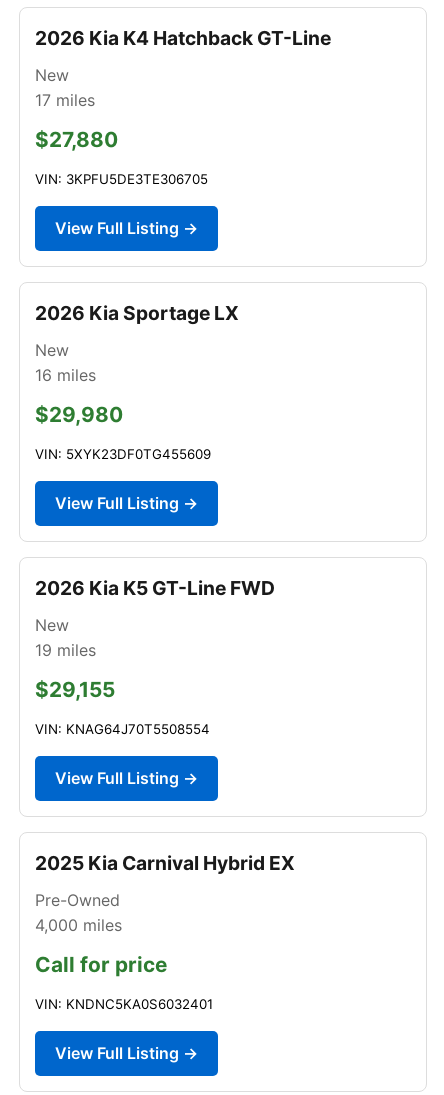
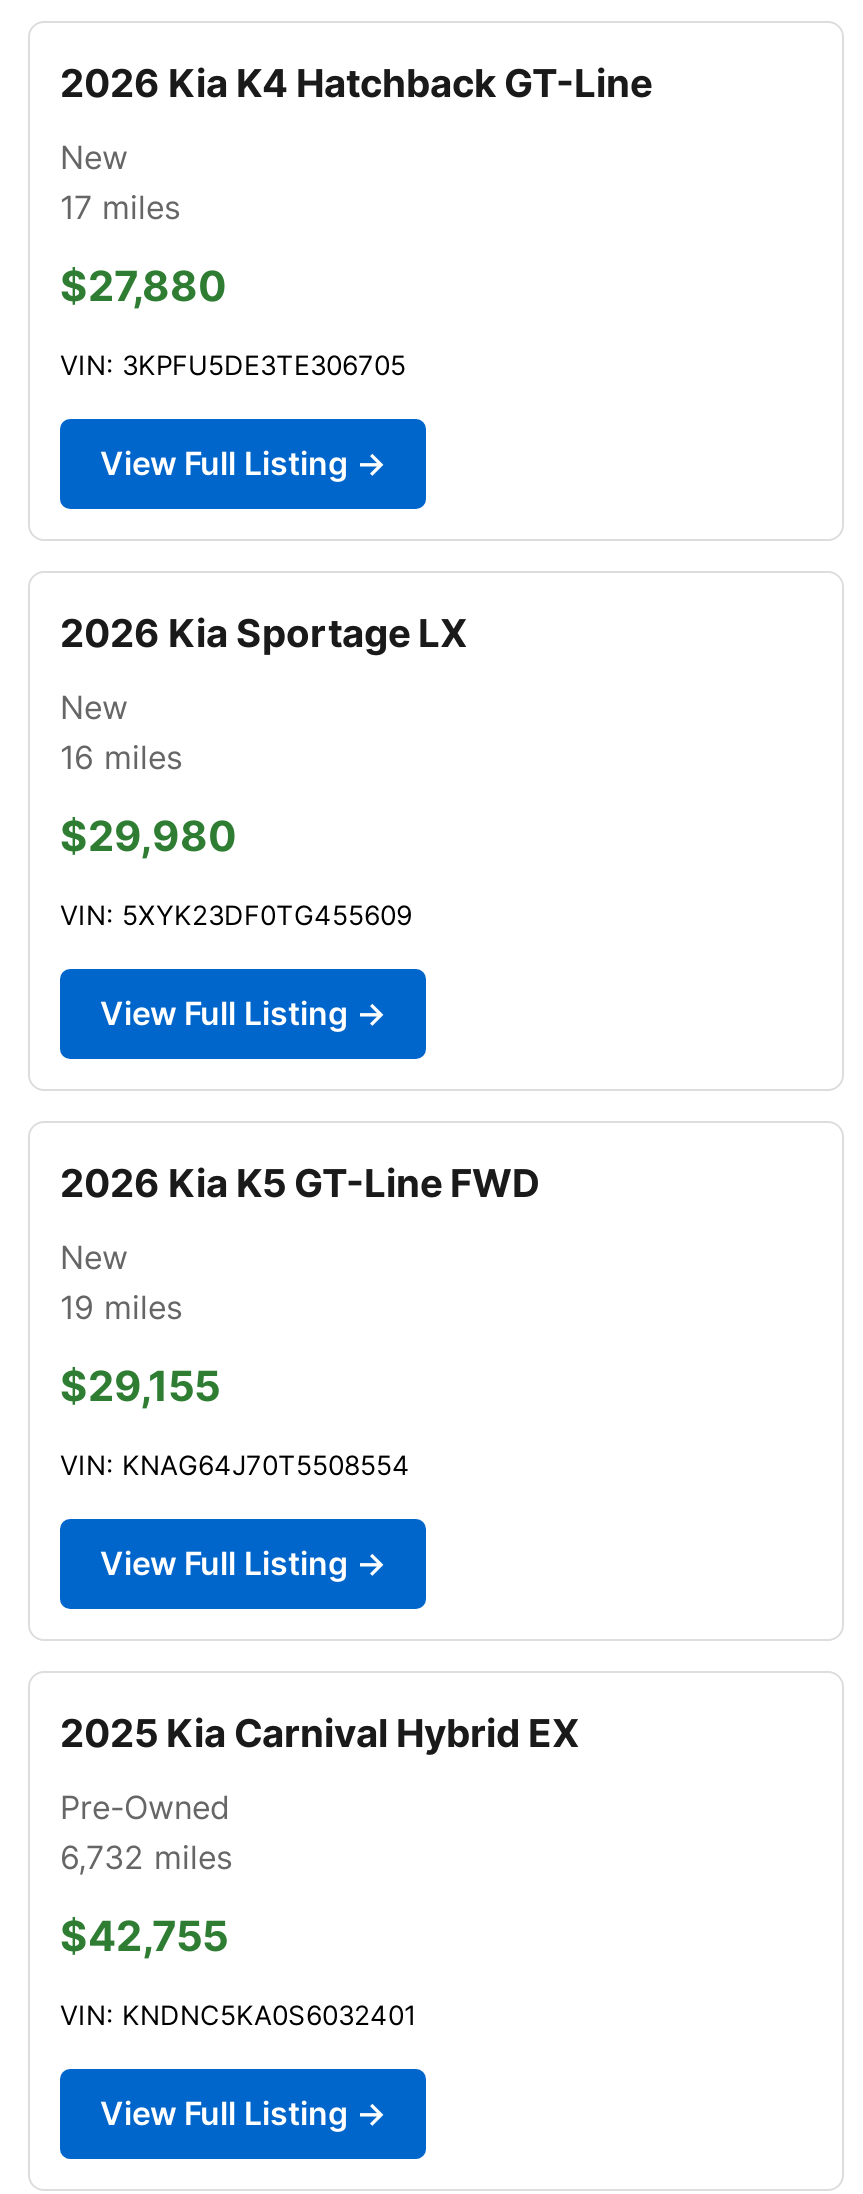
[35,915,122,935] 4,000 miles -> [60,1837,232,1877] 6,732 miles
[35,952,167,977] Call for price -> [60,1911,228,1961] $42,755

